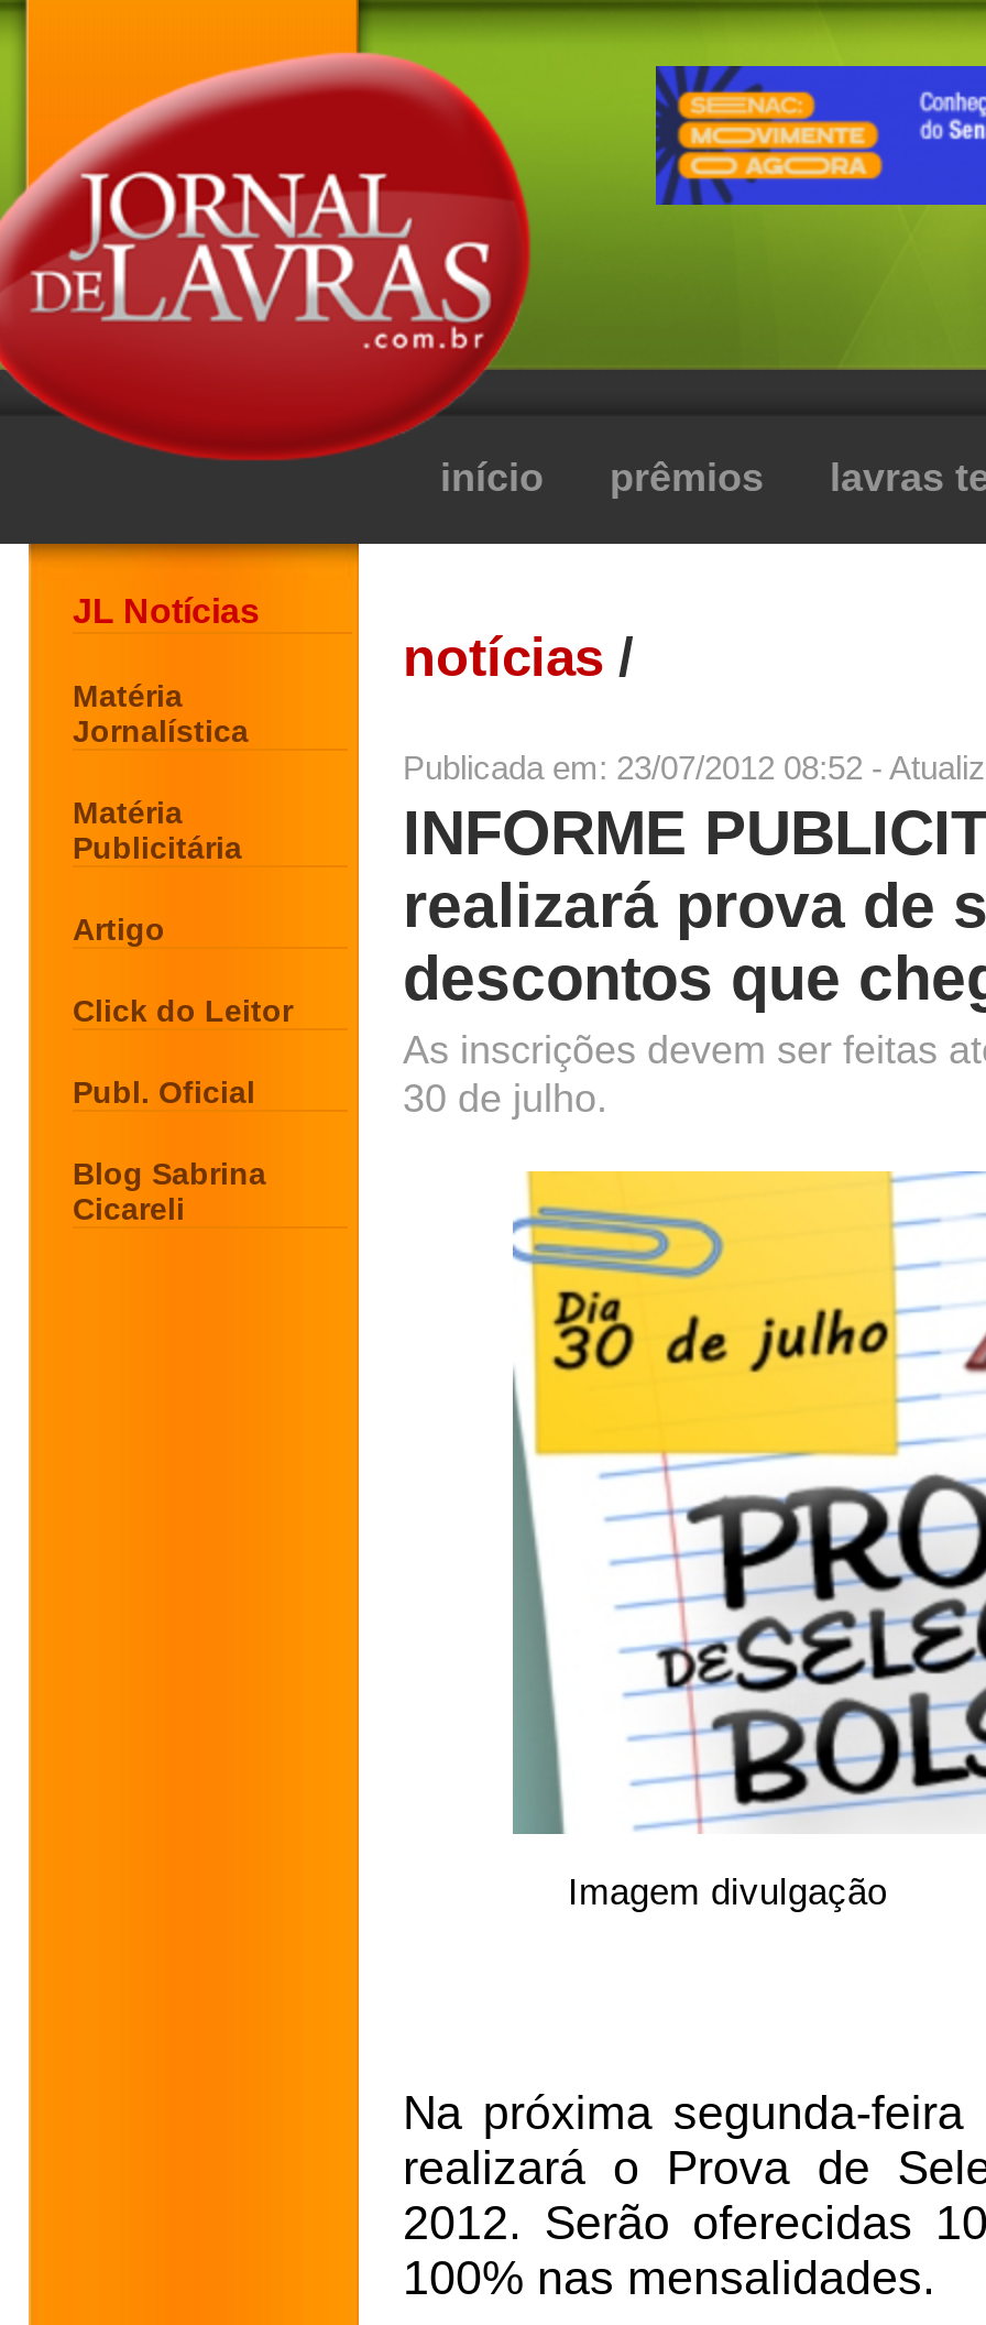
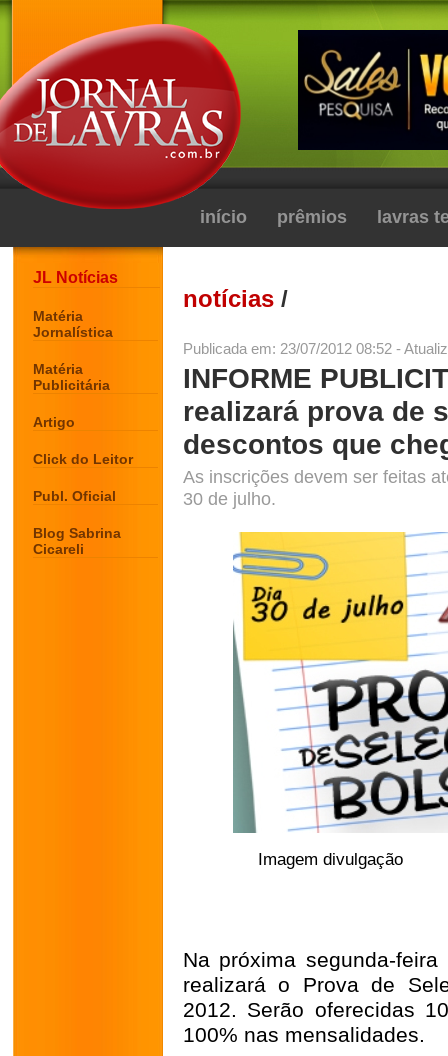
[654,64,979,330] [image] -> [297,29,445,151] [image]

